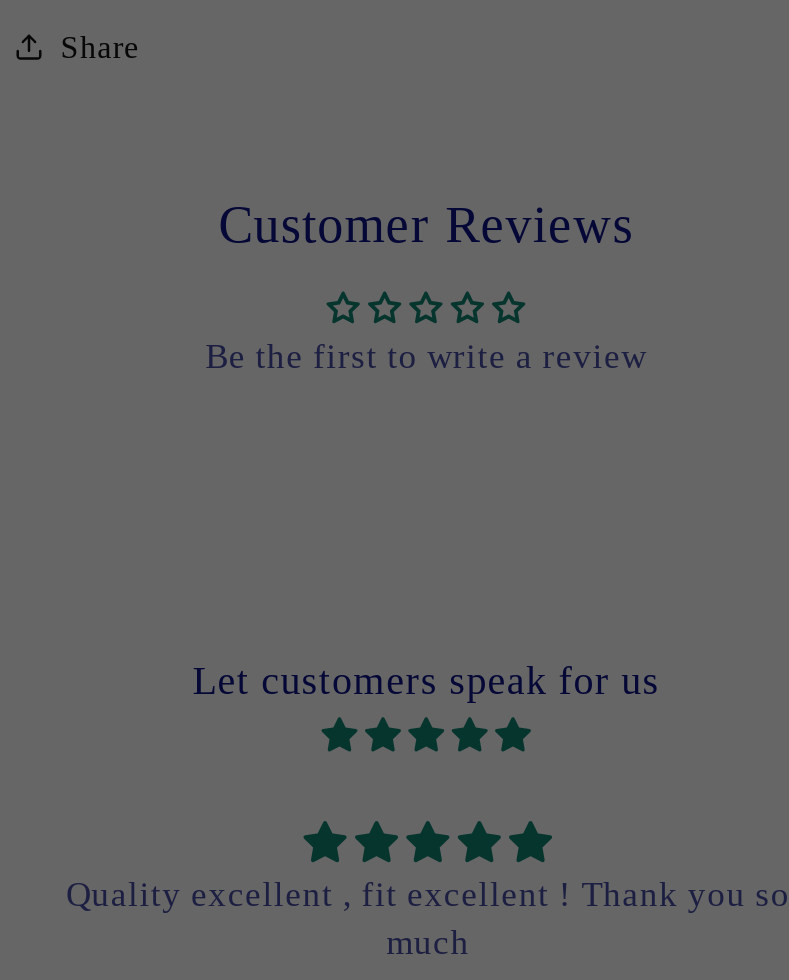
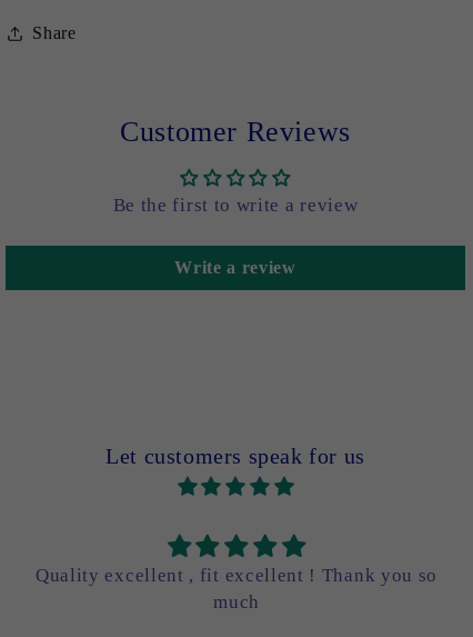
none -> [175,258,296,277] Write a review

